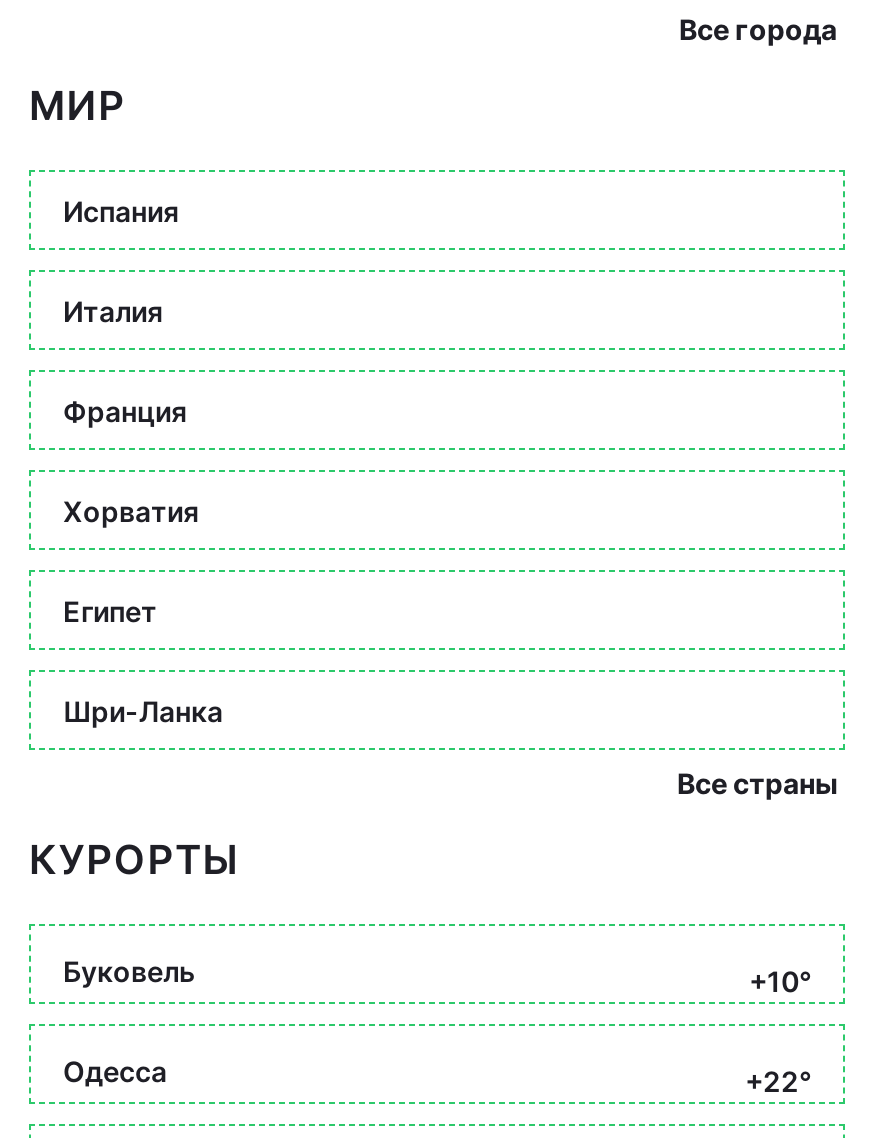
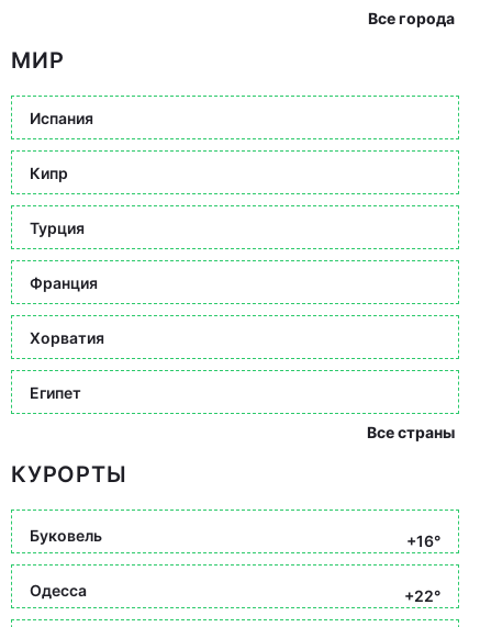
[63,293,163,327] Италия -> [30,163,85,237] Кипр | Турция
moved [63,393,199,627] -> [30,273,104,401]: Франция | Хорватия | Египет
[63,693,223,727] Шри-Ланка -> none
[749,964,811,998] +10° -> [406,531,440,550] +16°

